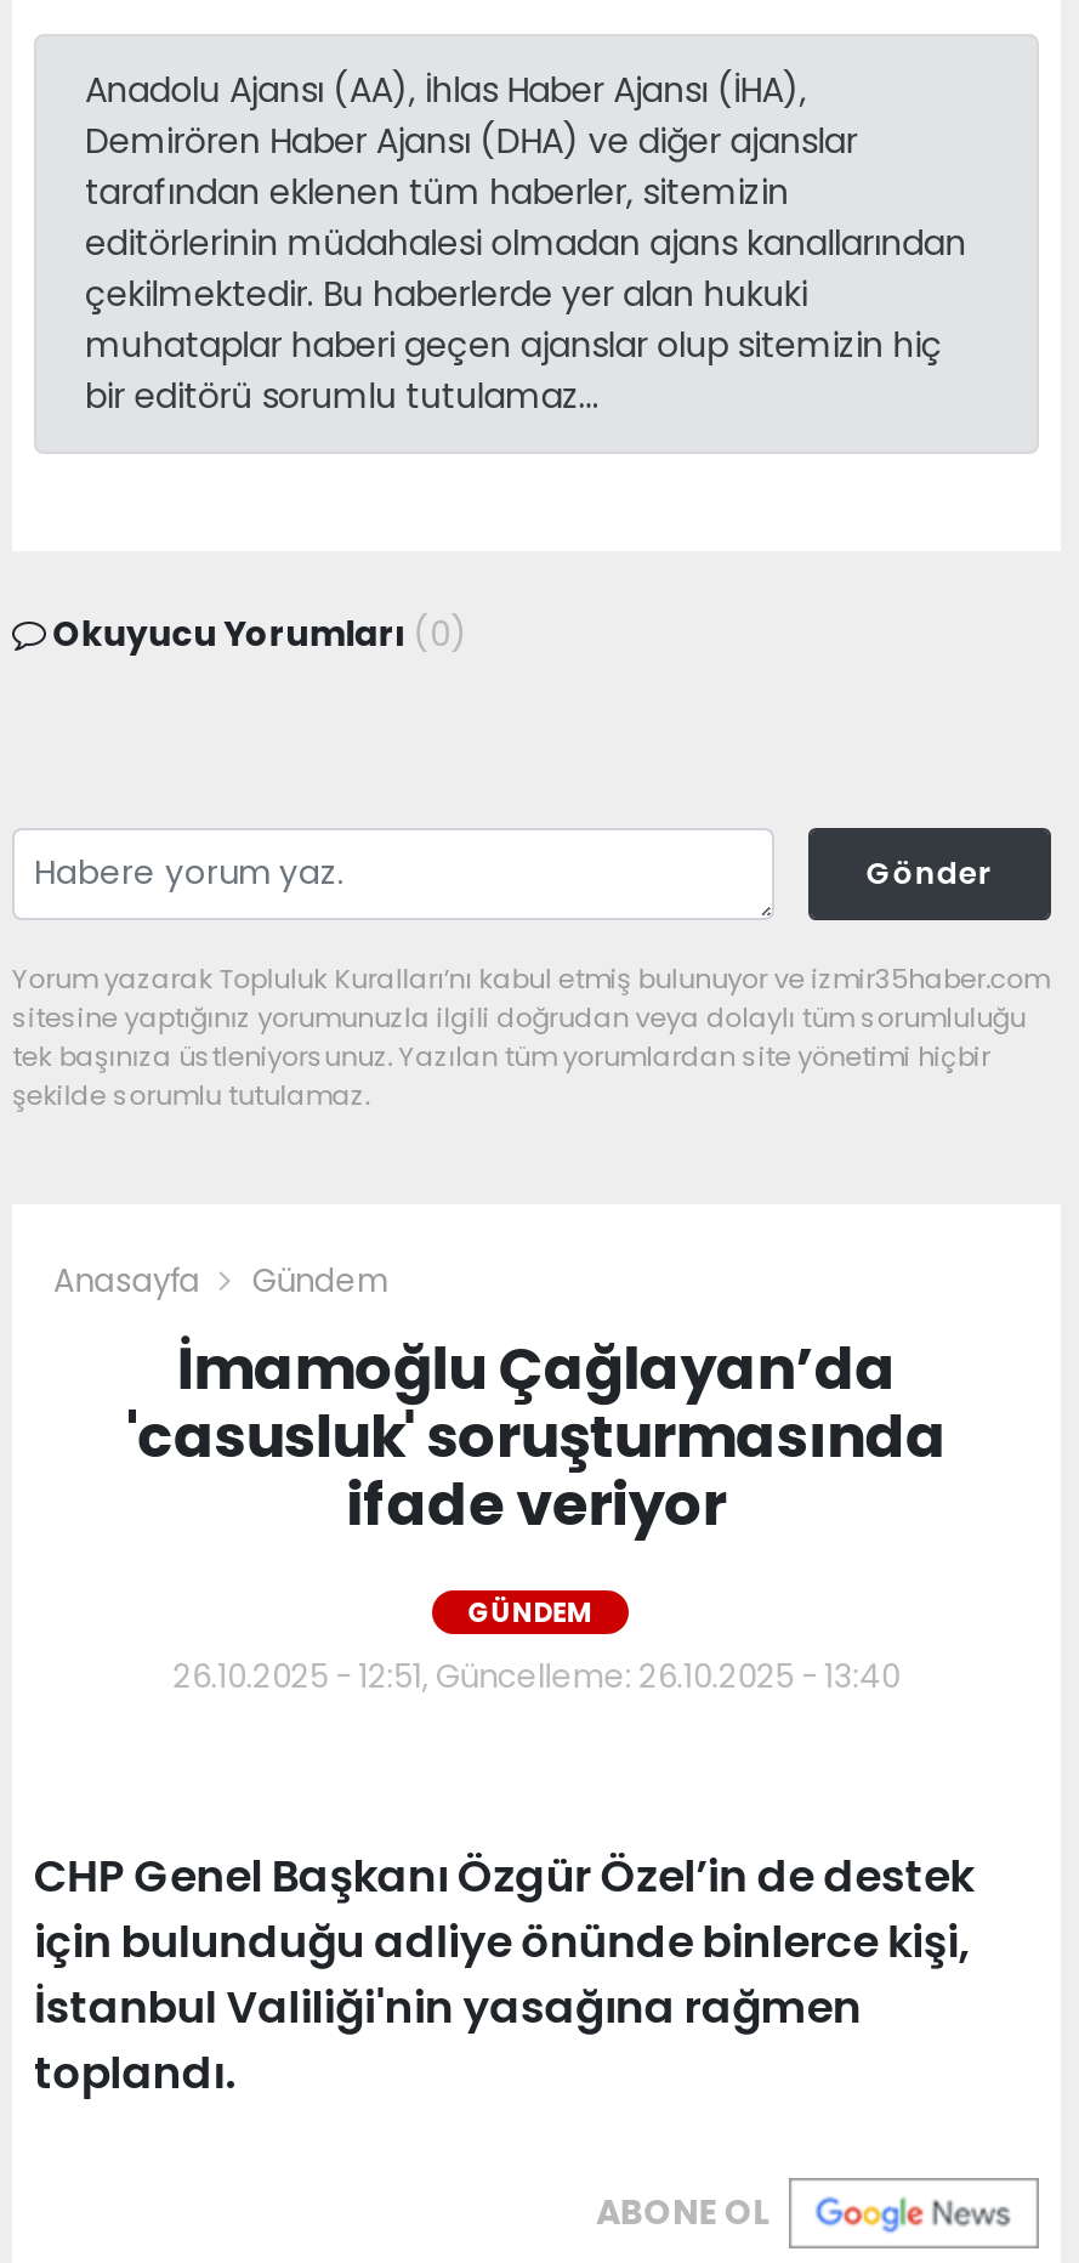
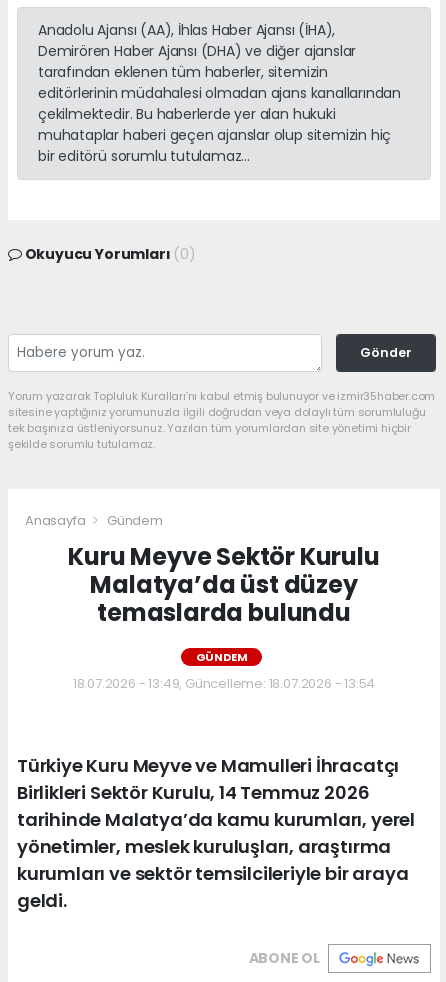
[126,1328,947,1544] İmamoğlu Çağlayan’da | 'casusluk' soruşturmasında | ifade veriyor -> [68,540,380,629] Kuru Meyve Sektör Kurulu | Malatya’da üst düzey | temaslarda bulundu
[173,1654,900,1700] 26.10.2025 - 12:51, Güncelleme: 26.10.2025 - 13:40 -> [73,674,375,693] 18.07.2026 - 13:49, Güncelleme: 18.07.2026 - 13:54
[34,1845,974,2103] CHP Genel Başkanı Özgür Özel’in de destek | için bulunduğu adliye önünde binlerce kişi, | İstanbul Valiliği'nin yasağına rağmen | toplandı. -> [17,753,415,913] Türkiye Kuru Meyve ve Mamulleri İhracatçı | Birlikleri Sektör Kurulu, 14 Temmuz 2026 | tarihinde Malatya’da kamu kurumları, yerel | yönetimler, meslek kuruluşları, araştırma | kurumları ve sektör temsilcileriyle bir araya | geldi.

